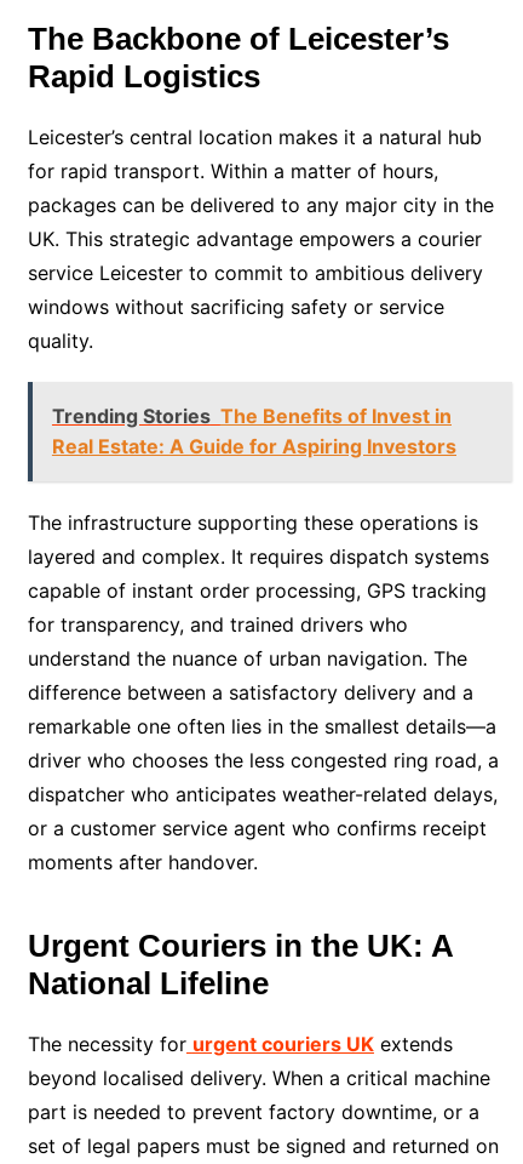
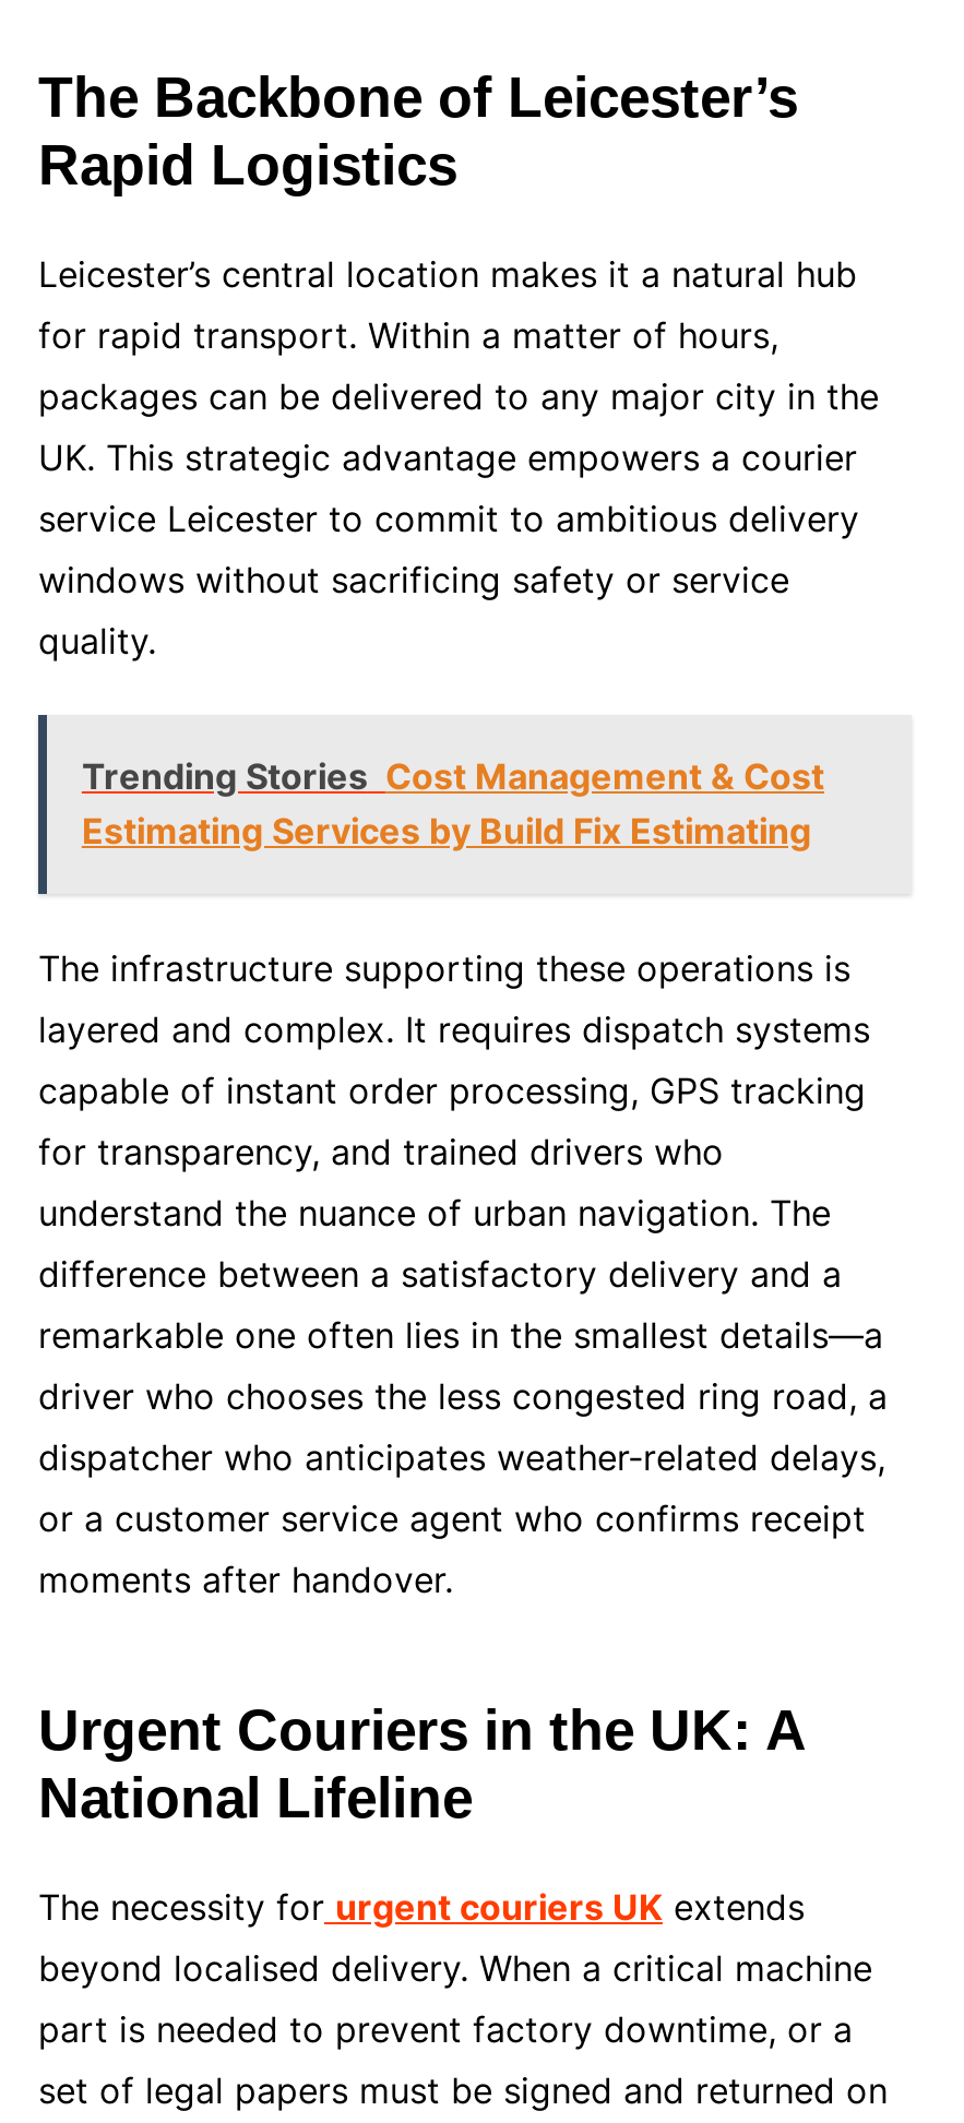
[52,404,456,459] Trending Stories The Benefits of Invest in | Real Estate: A Guide for Aspiring Investors -> [82,755,824,853] Trending Stories Cost Management & Cost | Estimating Services by Build Fix Estimating

